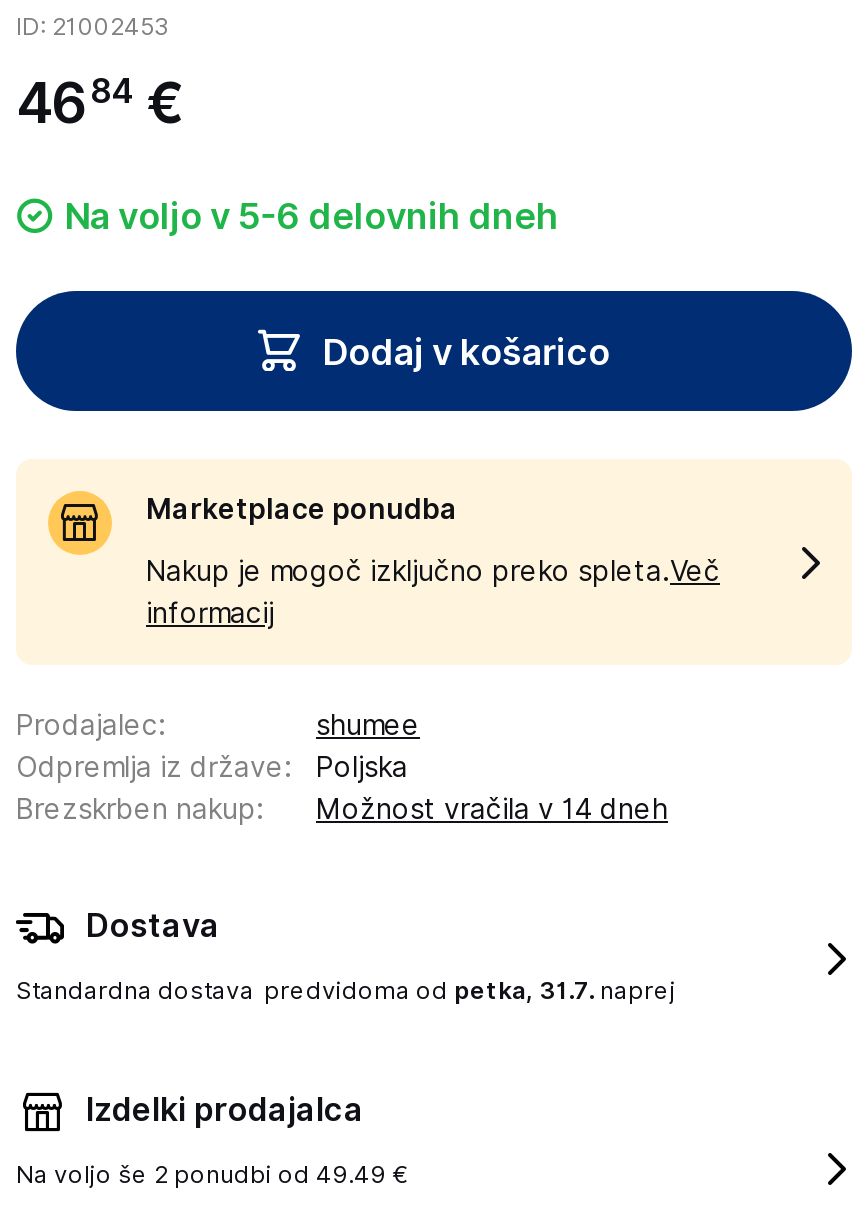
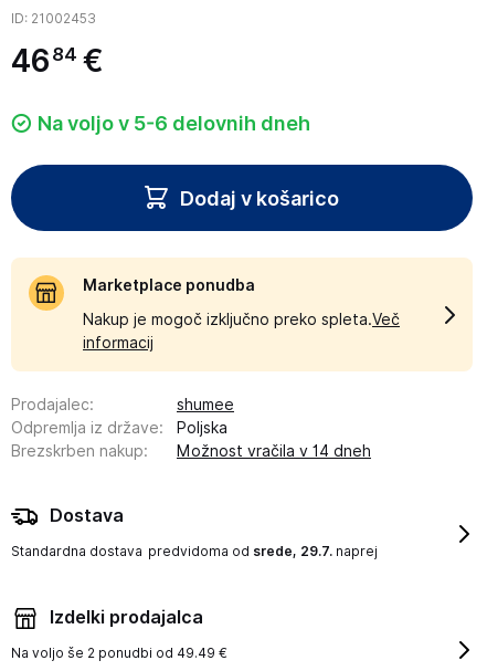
[16,975,676,1005] Standardna dostava predvidoma od petka, 31.7. naprej -> [11,543,378,559] Standardna dostava predvidoma od srede, 29.7. naprej

